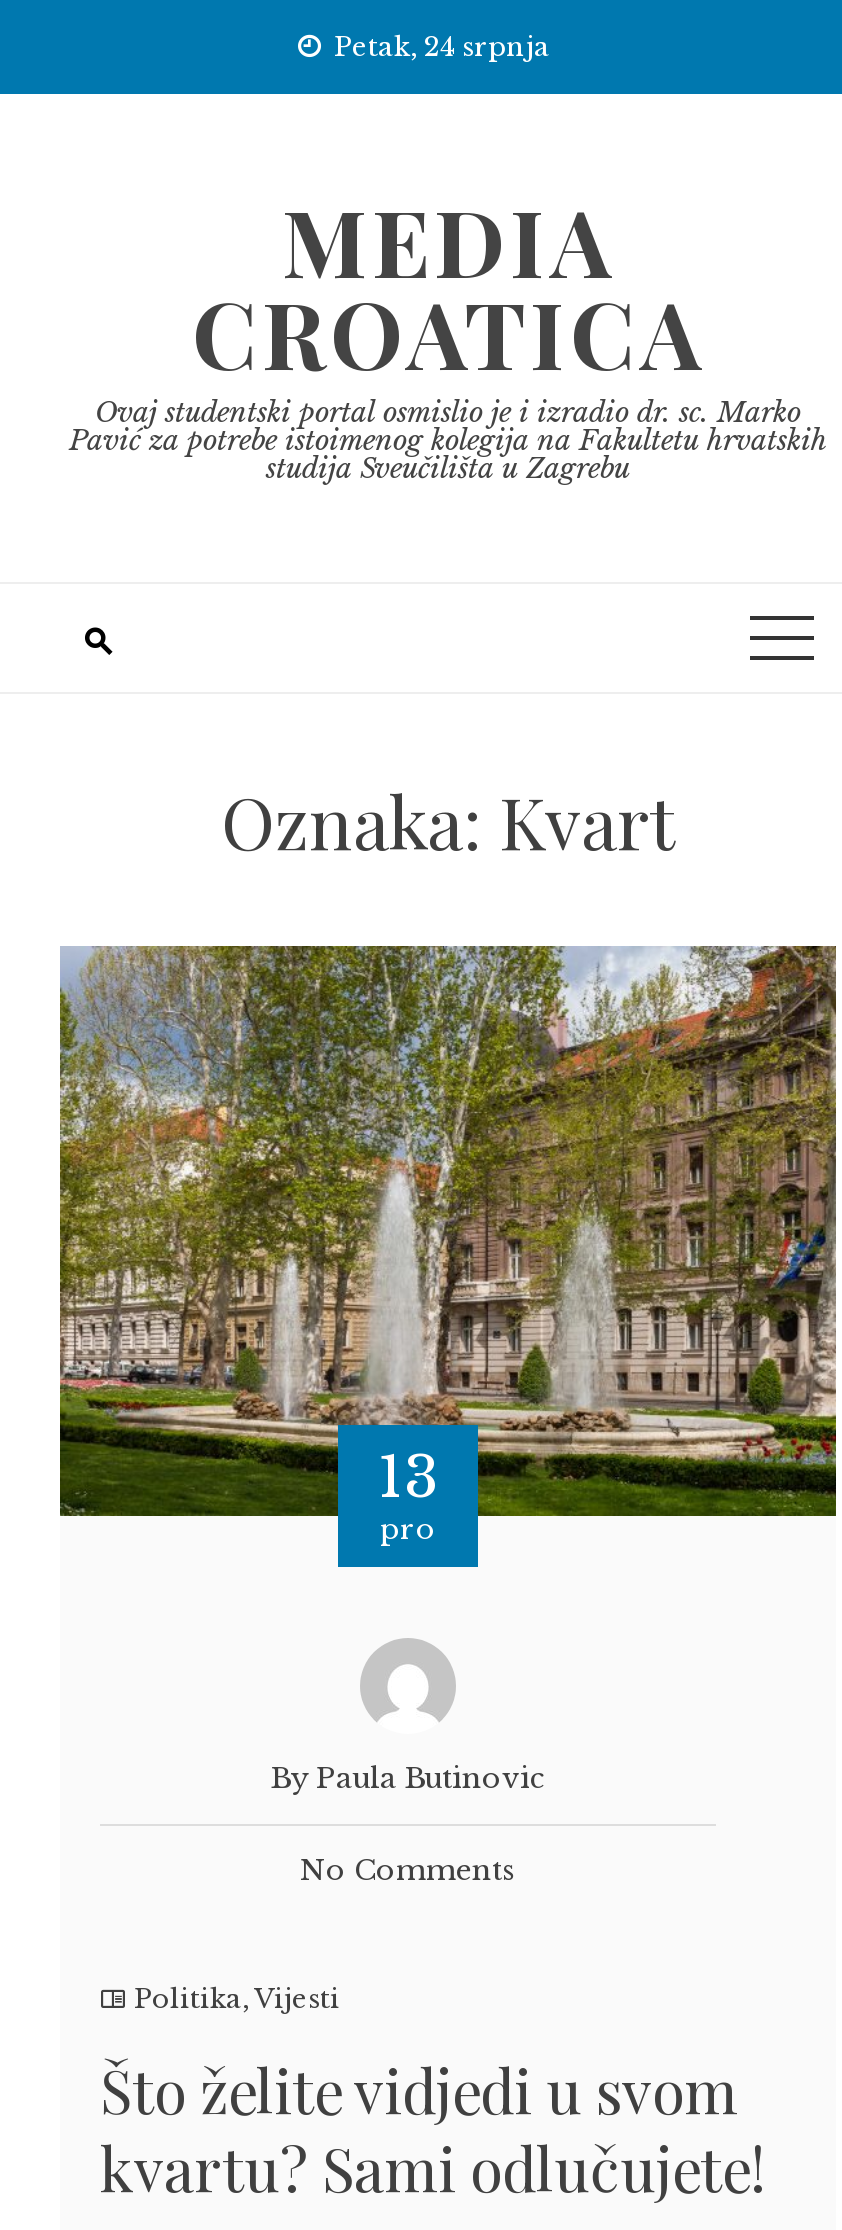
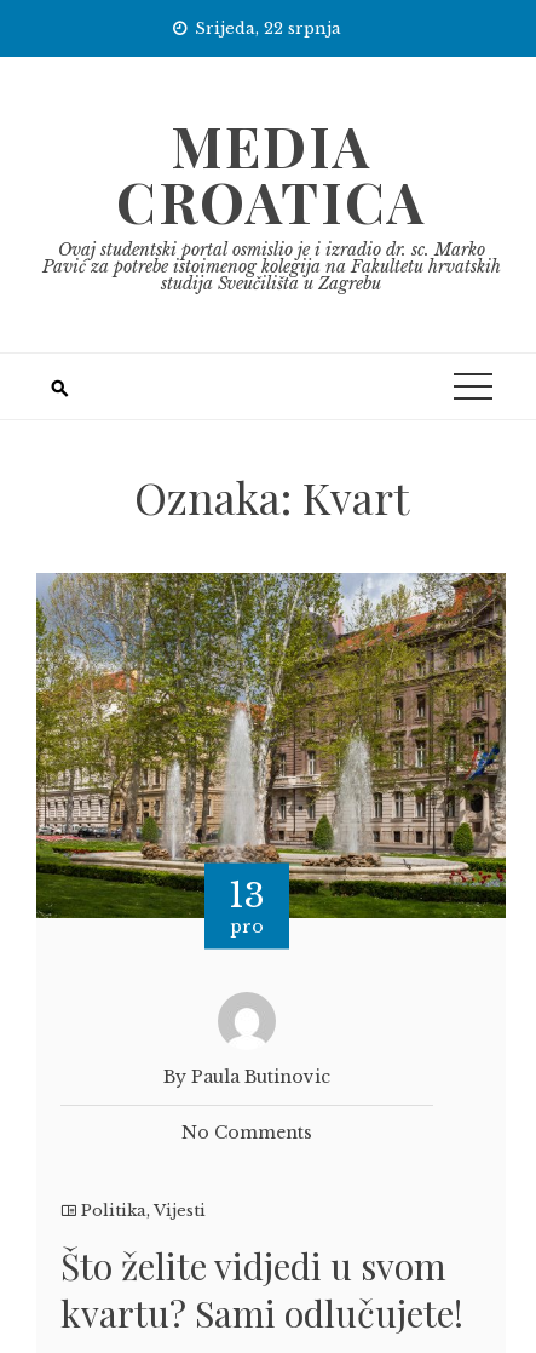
[334,30,550,64] Petak, 24 srpnja -> [194,18,341,39] Srijeda, 22 srpnja

